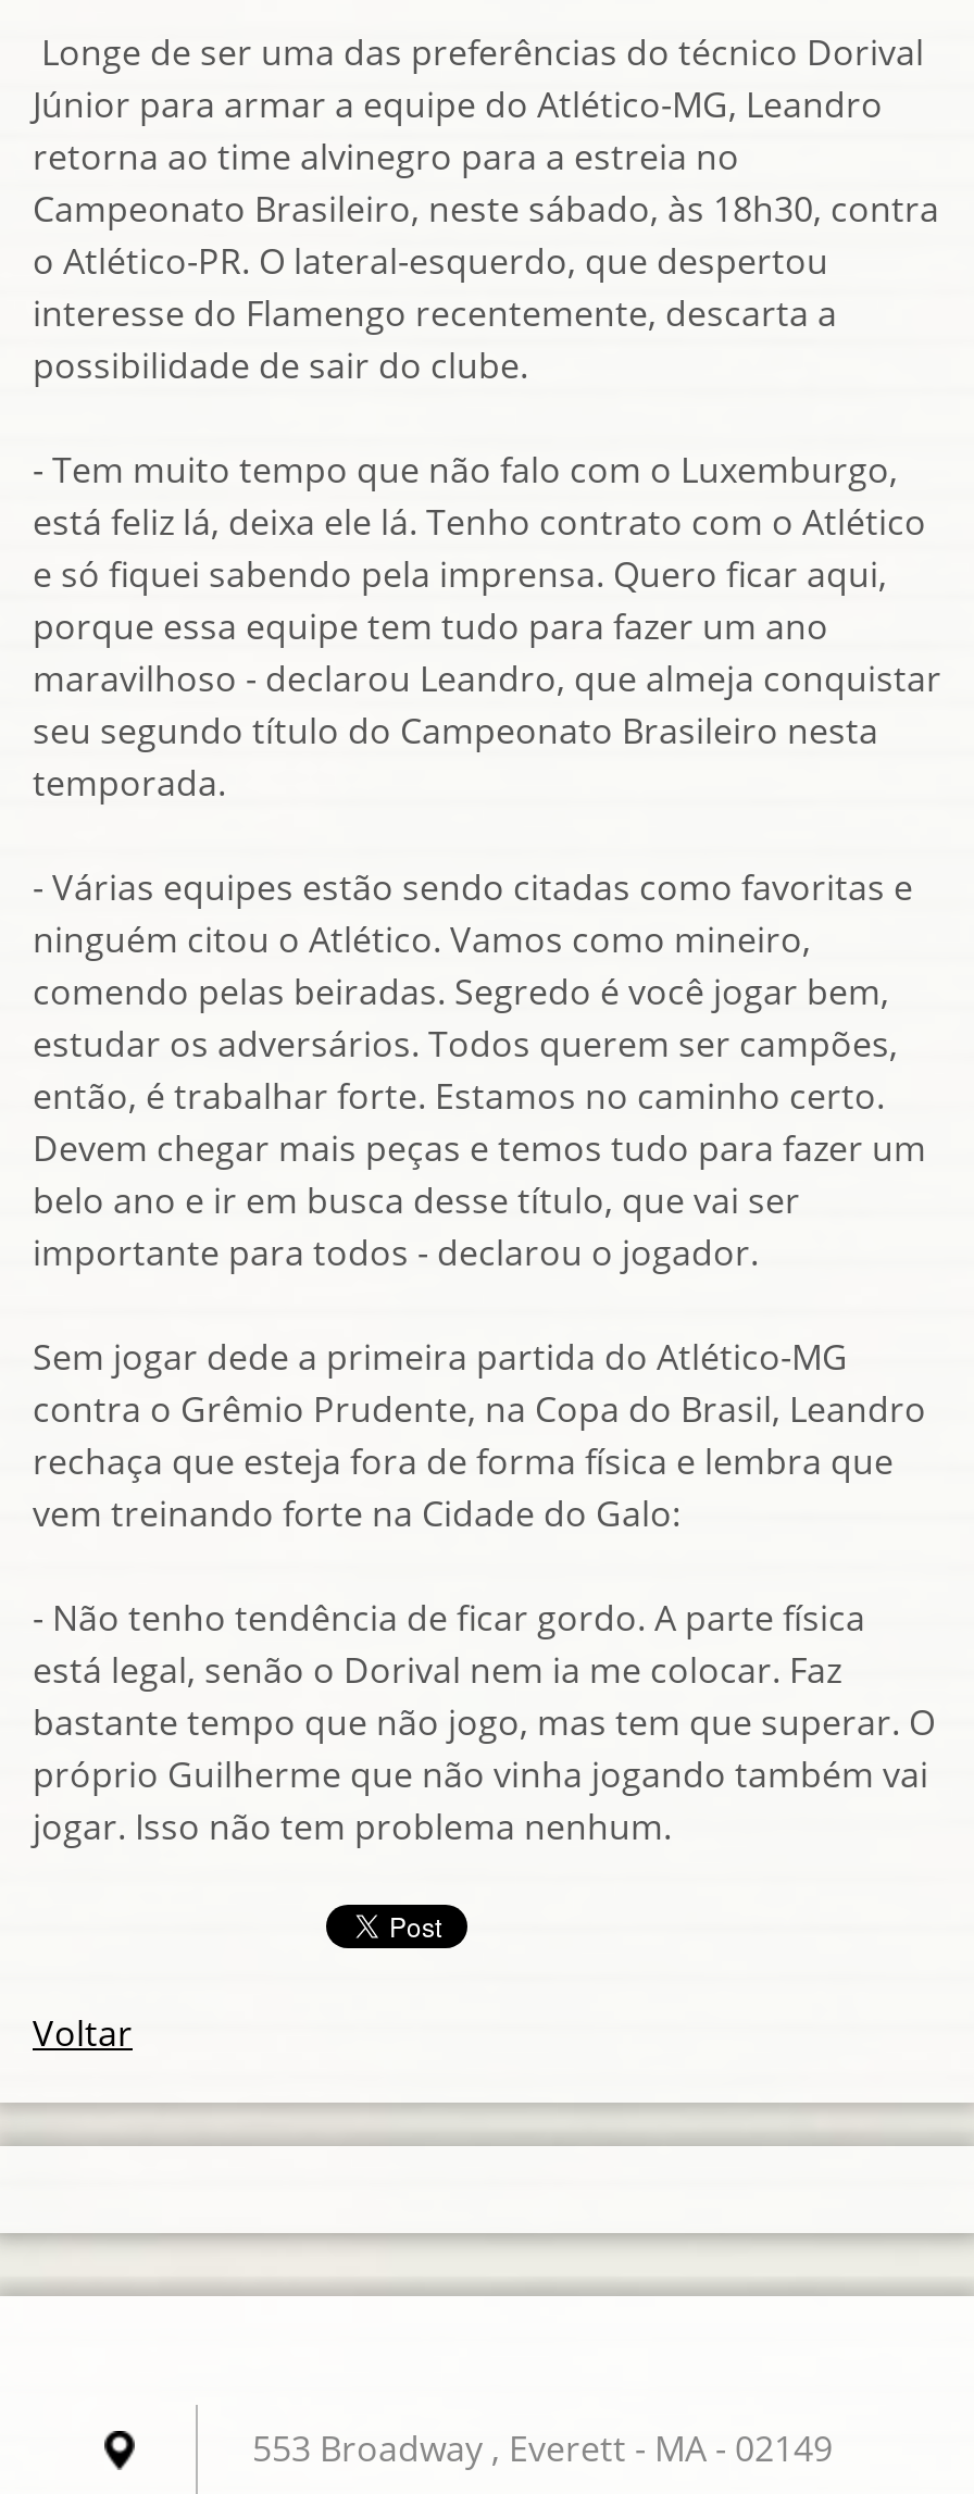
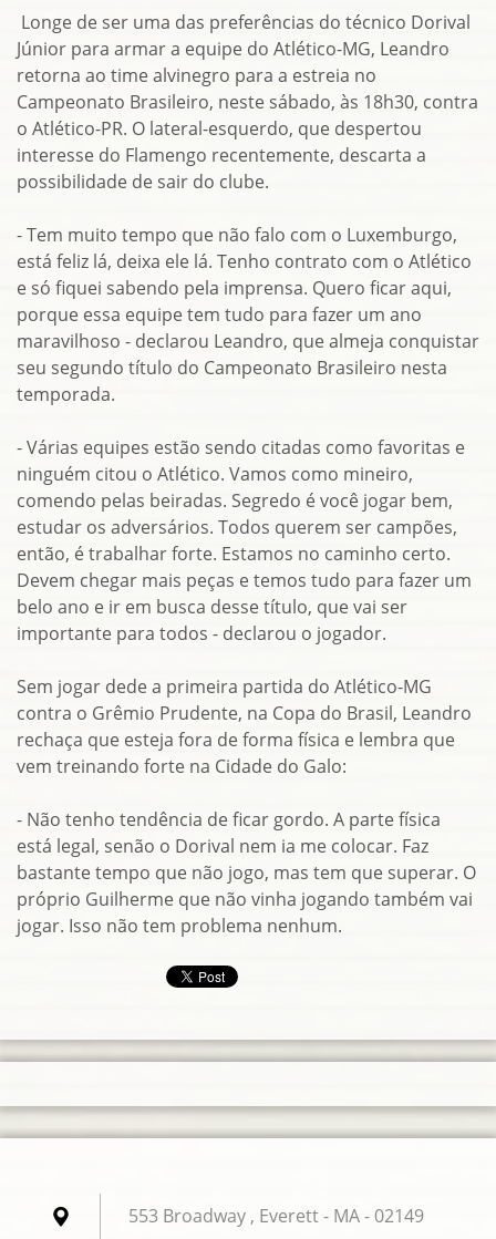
[33,2010,133,2057] Voltar -> none

